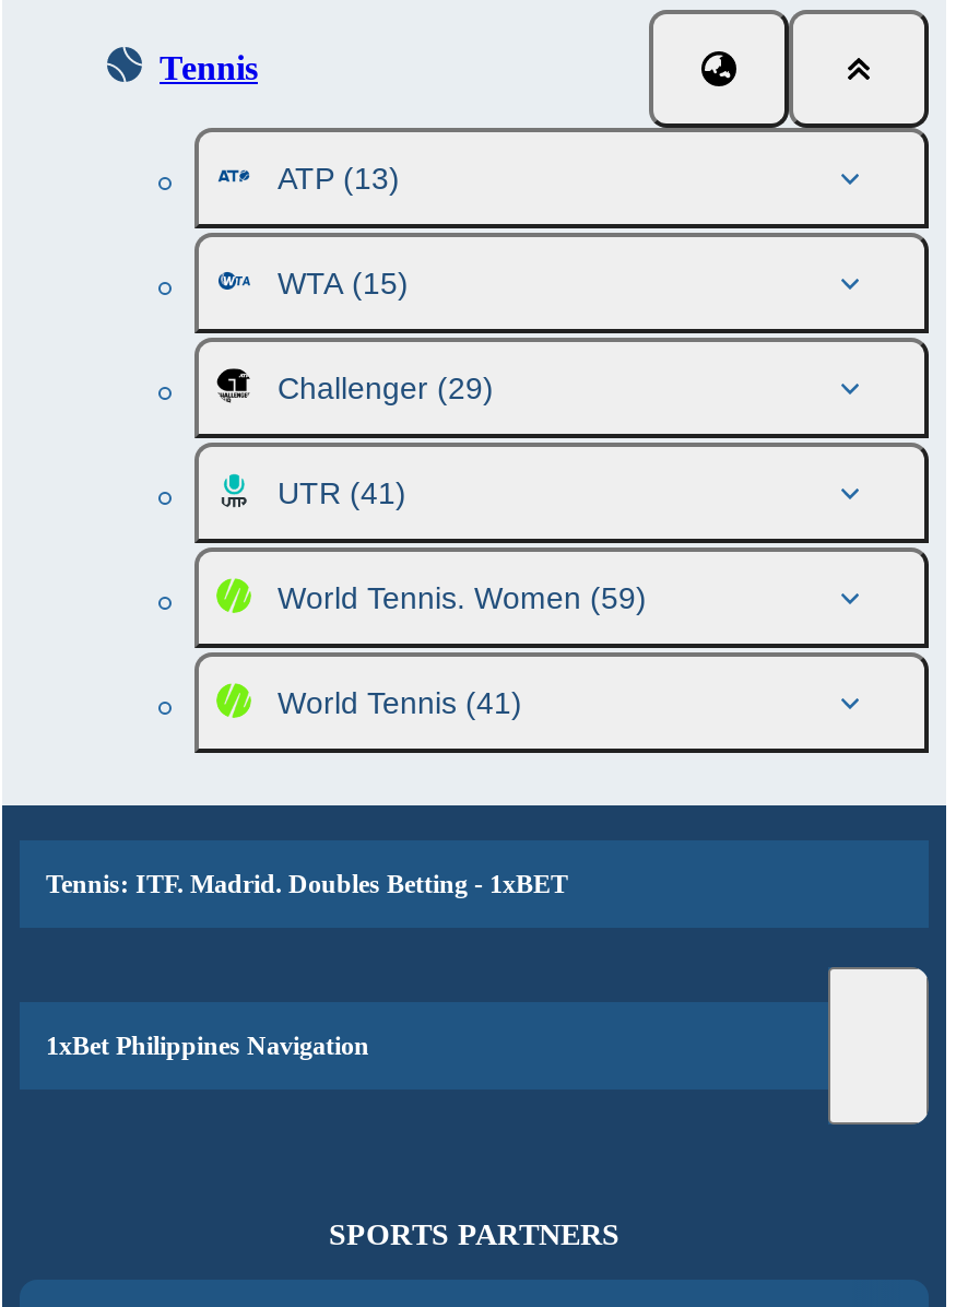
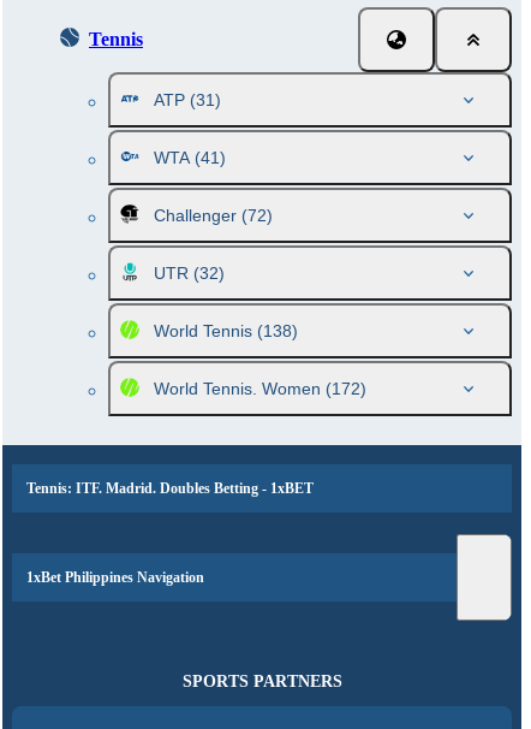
[278,161,400,196] ATP (13) -> [154,90,221,109] ATP (31)
[278,266,409,301] WTA (15) -> [154,148,226,167] WTA (41)
[278,370,494,405] Challenger (29) -> [154,206,273,225] Challenger (72)
[278,475,406,510] UTR (41) -> [154,263,225,283] UTR (32)
[278,580,647,615] World Tennis. Women (59) -> [154,321,298,340] World Tennis (138)
[278,685,522,720] World Tennis (41) -> [154,379,366,398] World Tennis. Women (172)

